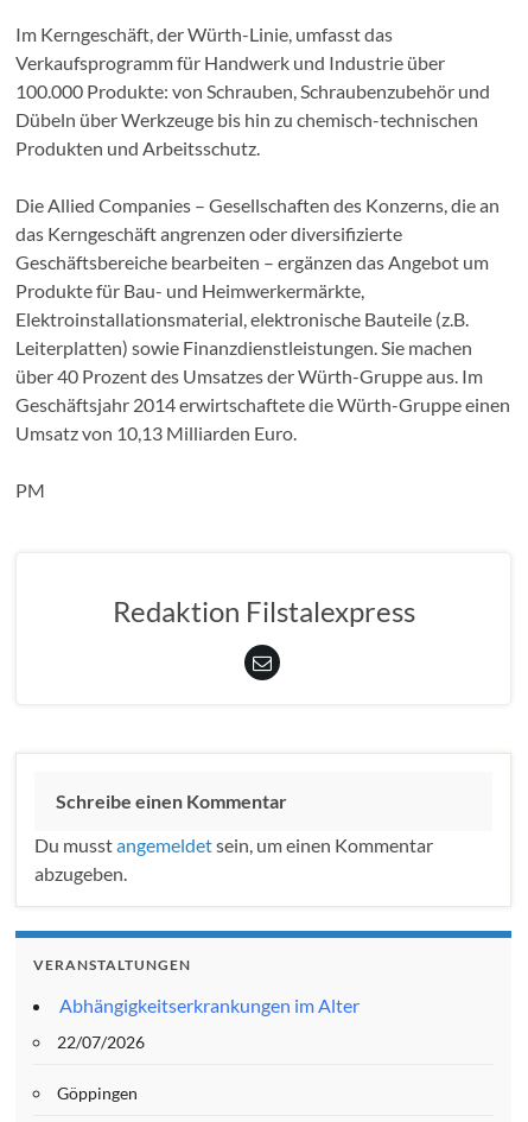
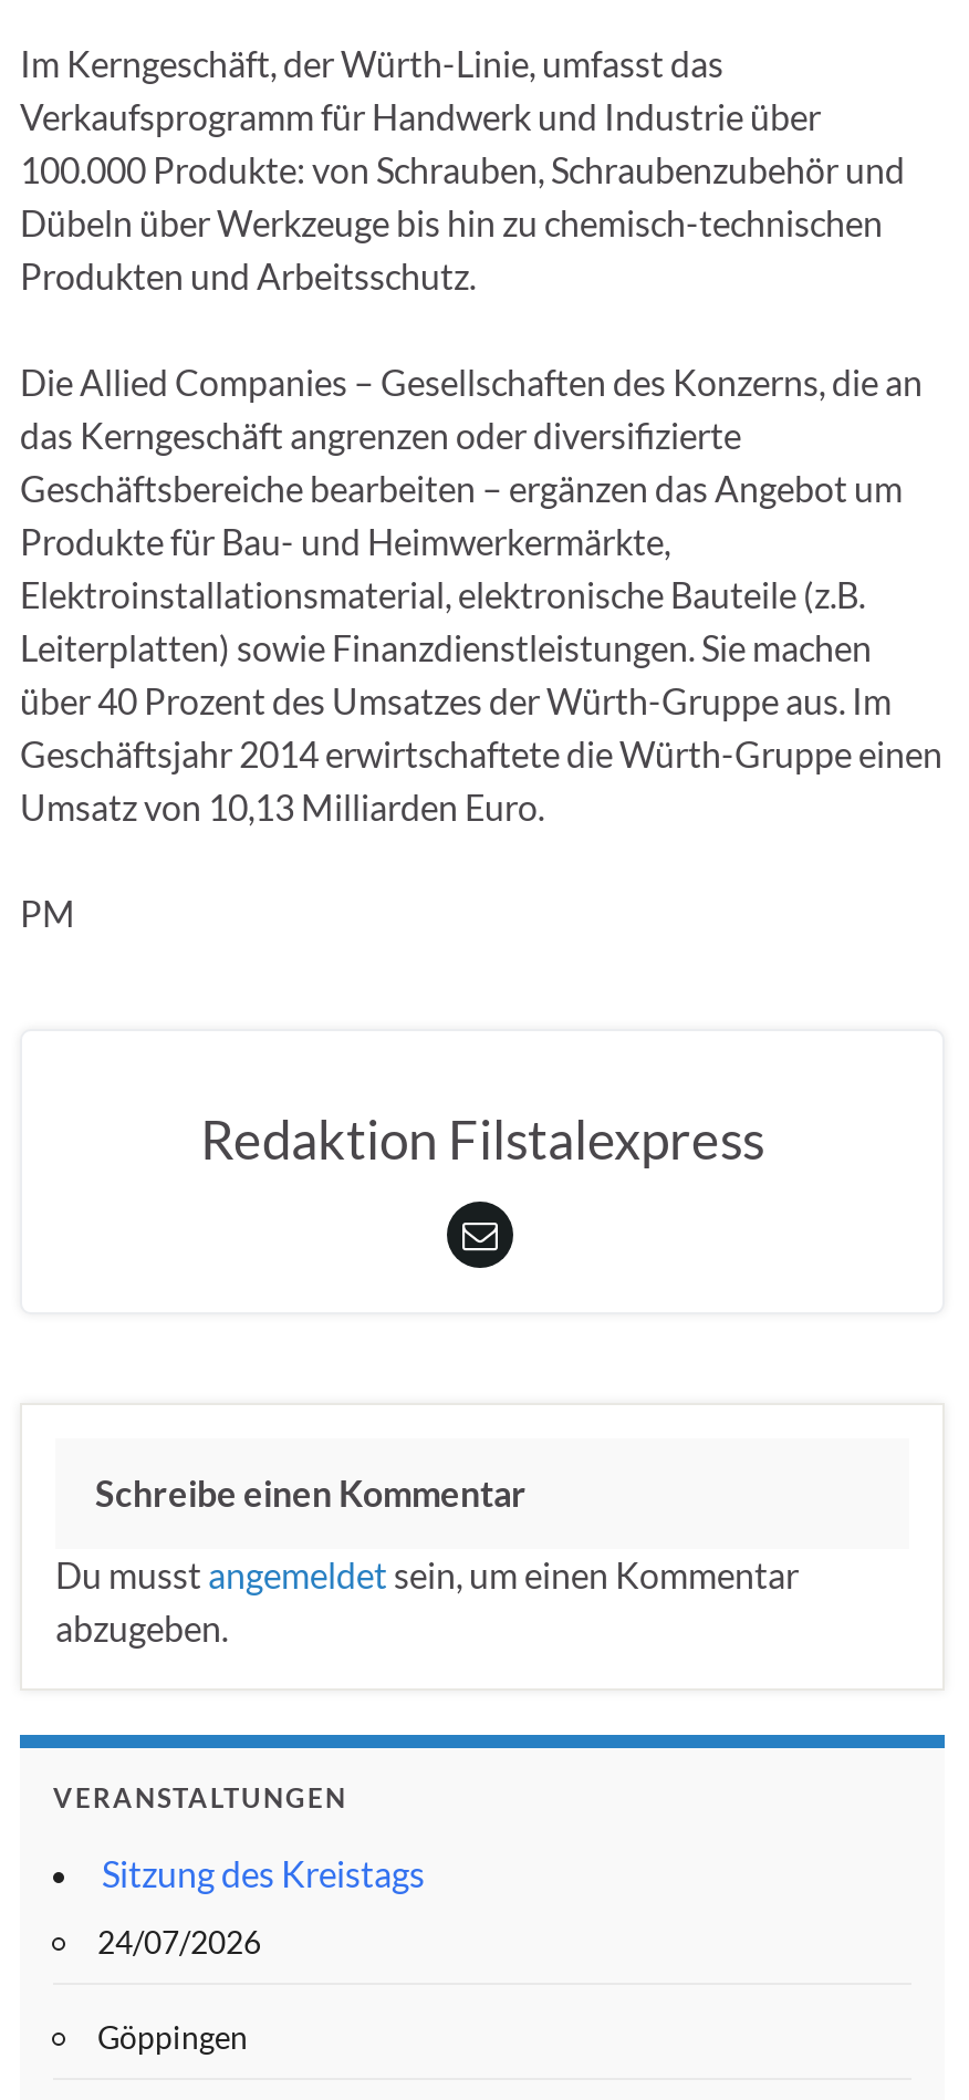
[59,994,360,1016] Abhängigkeitserkrankungen im Alter -> [102,1852,425,1894] Sitzung des Kreistags
[57,1032,145,1052] 22/07/2026 -> [97,1923,261,1961] 24/07/2026

